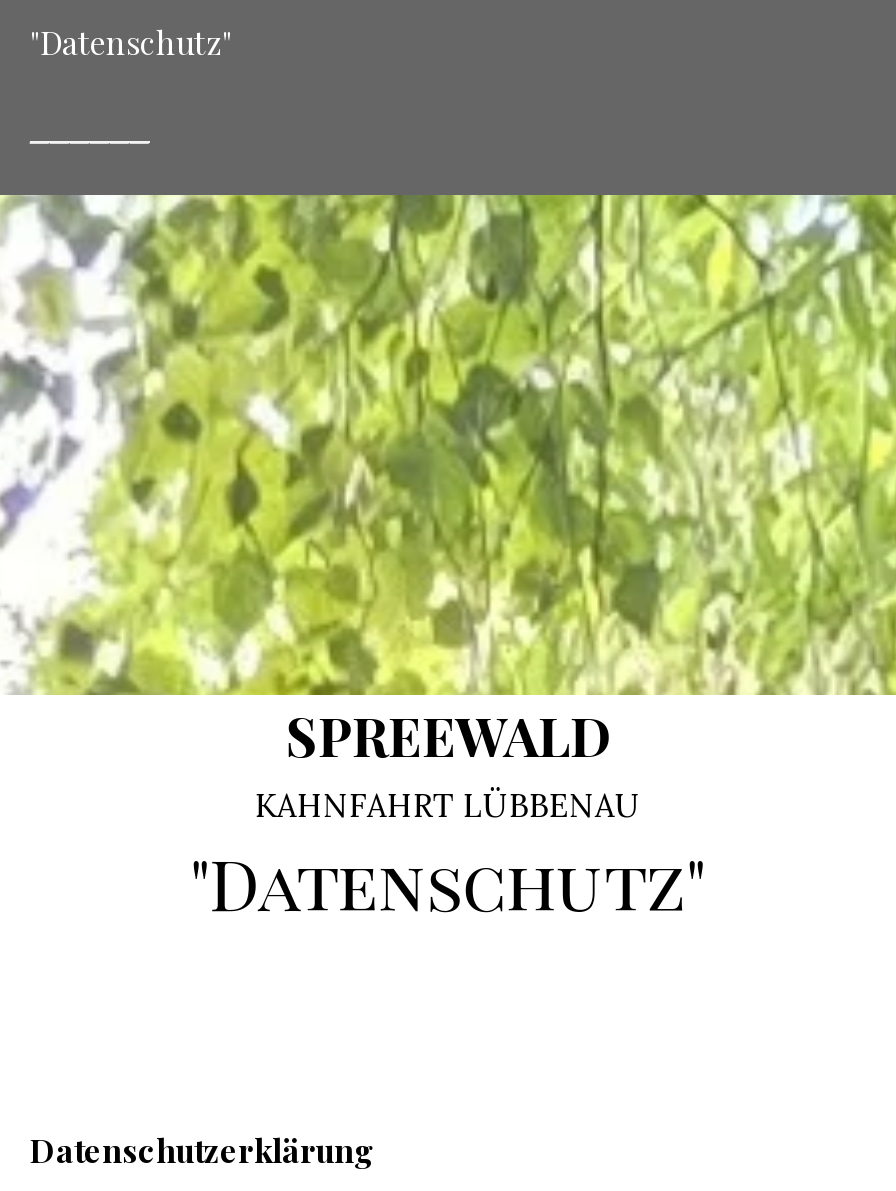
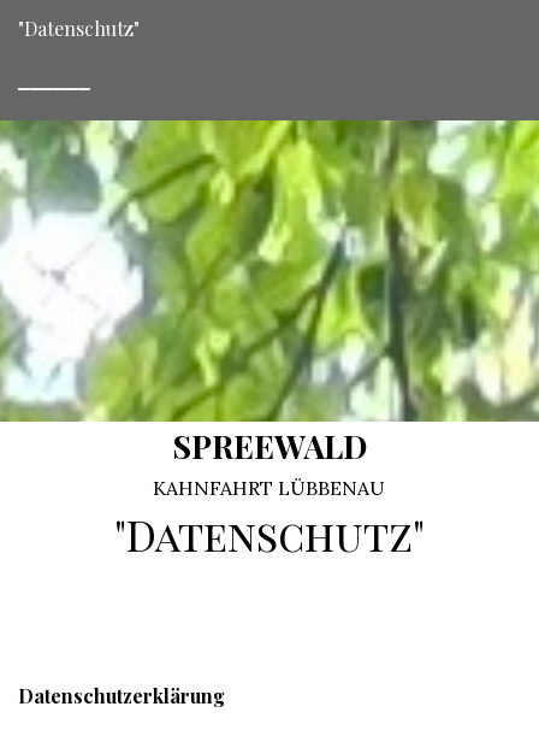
[6,193,890,697] [image] -> [4,119,535,423] [image]

